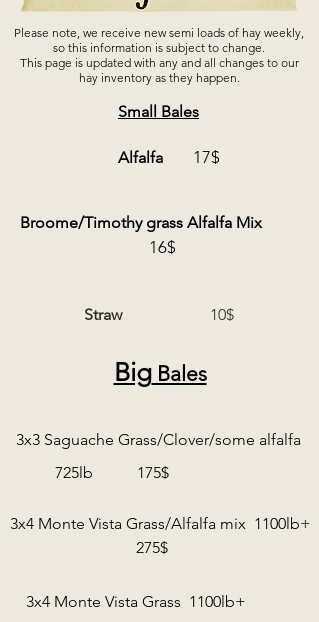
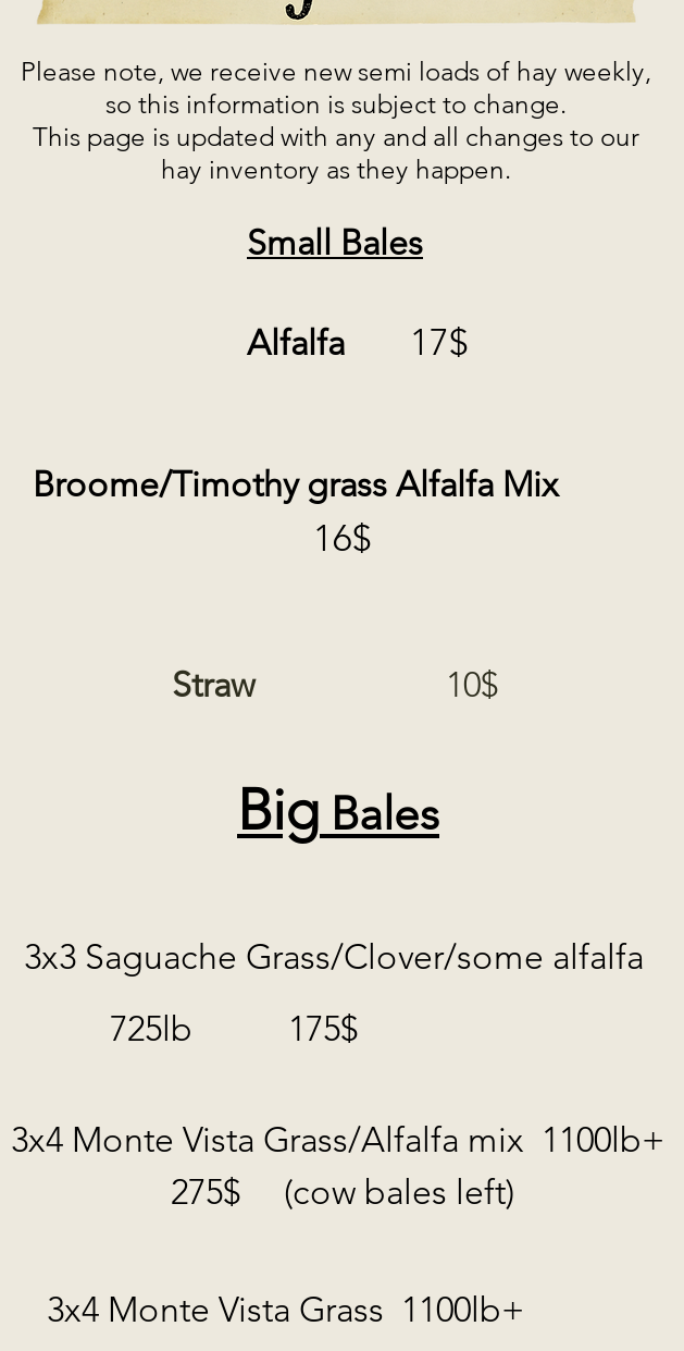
[132,538,192,557] 275$ -> [162,1171,523,1213] 275$ (cow bales left)

